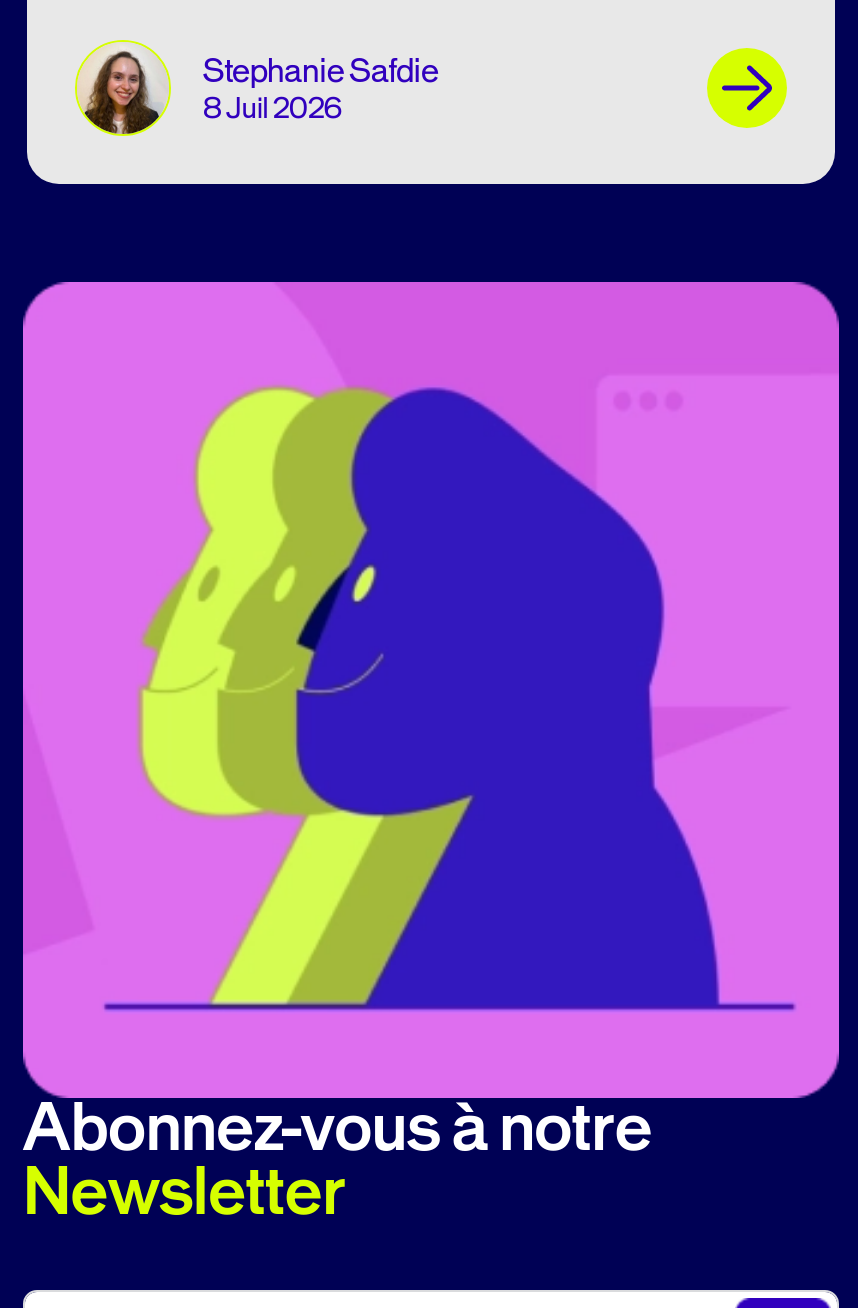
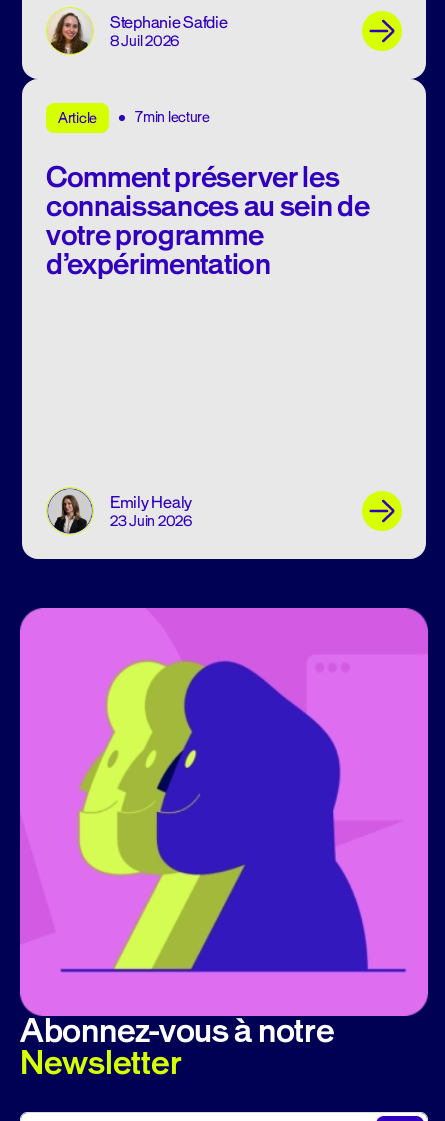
none -> [46,108,369,284] Article | 7min lecture | Comment préserver les | connaissances au sein de | votre programme | d’expérimentation
none -> [47,488,192,535] [image] | Emily Healy | 23 Juin 2026

